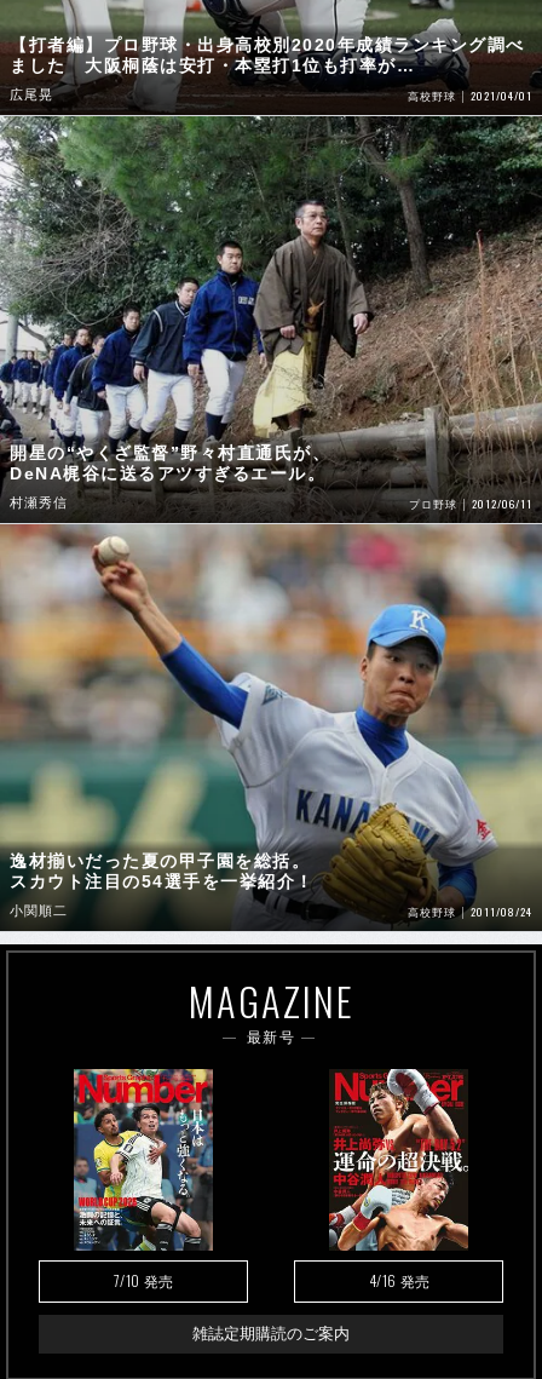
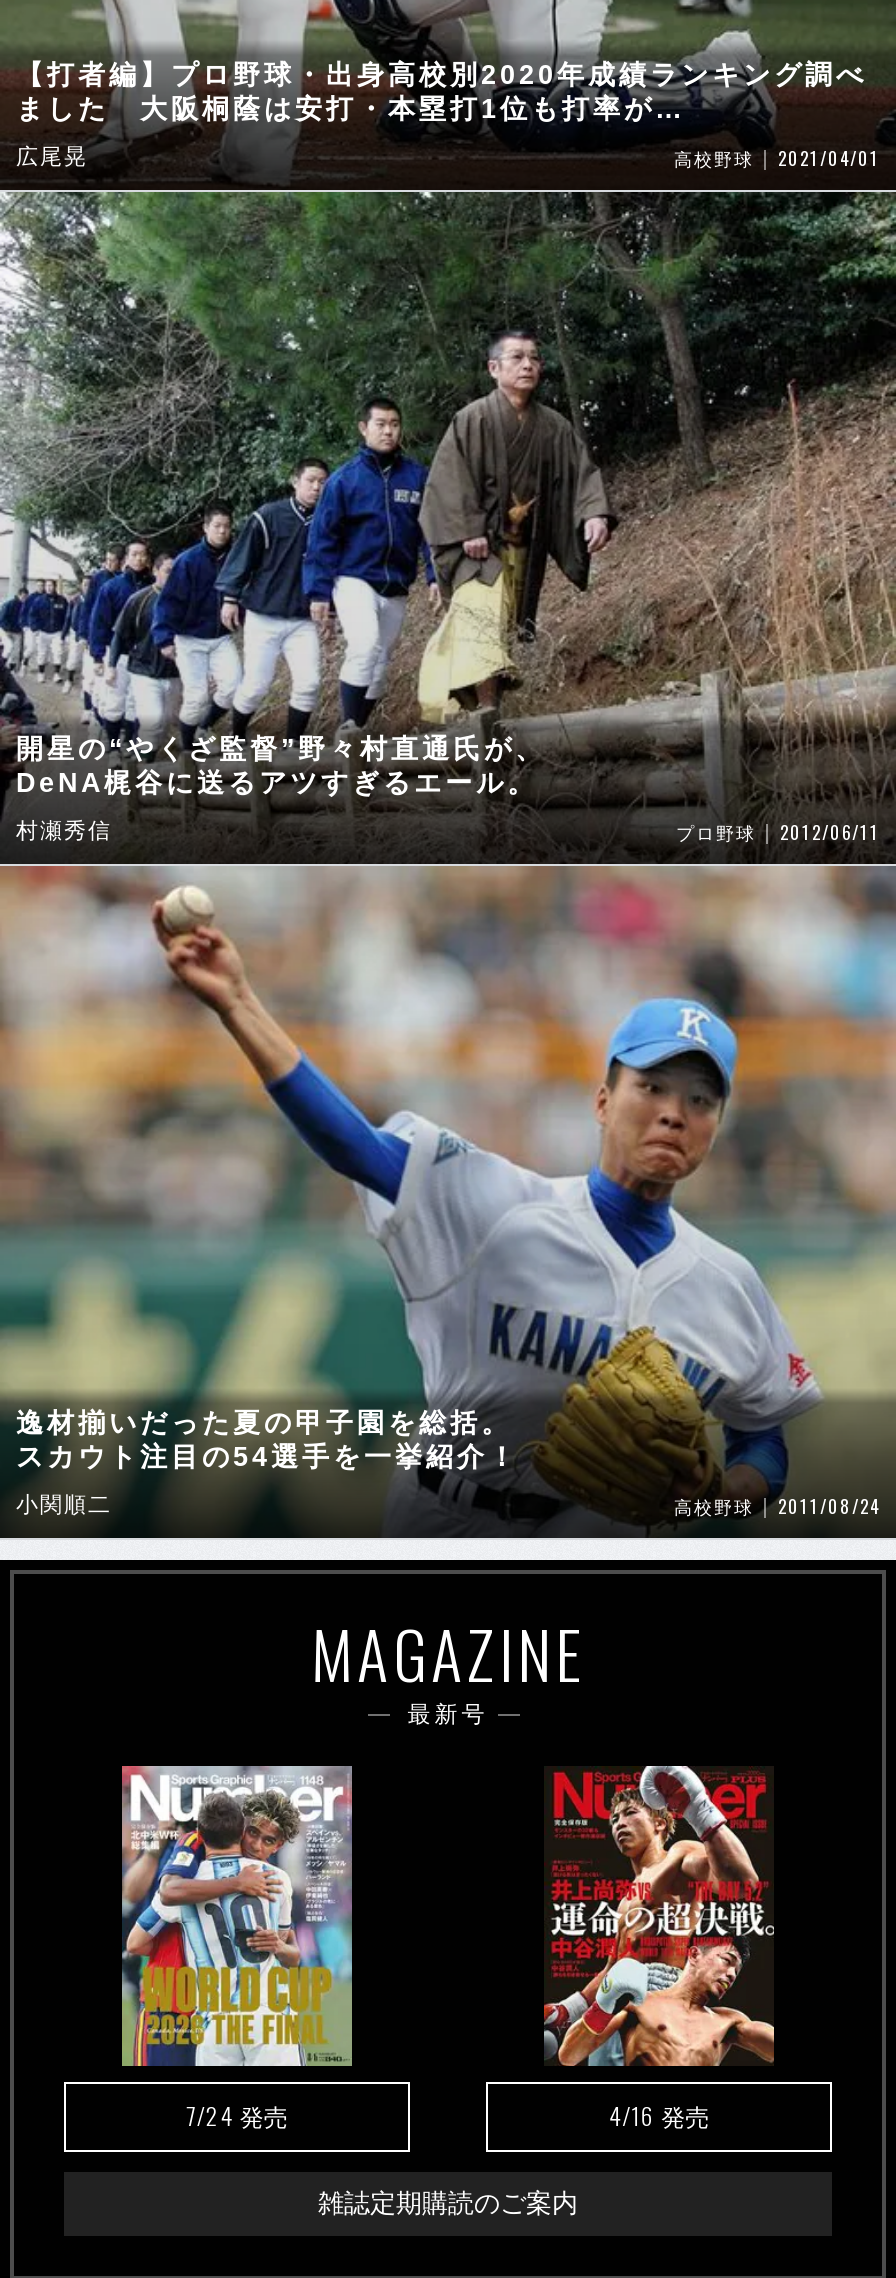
[74,1068,213,1290] [image] | 7/10発売 -> [120,1764,354,2132] [image] | 7/24発売

